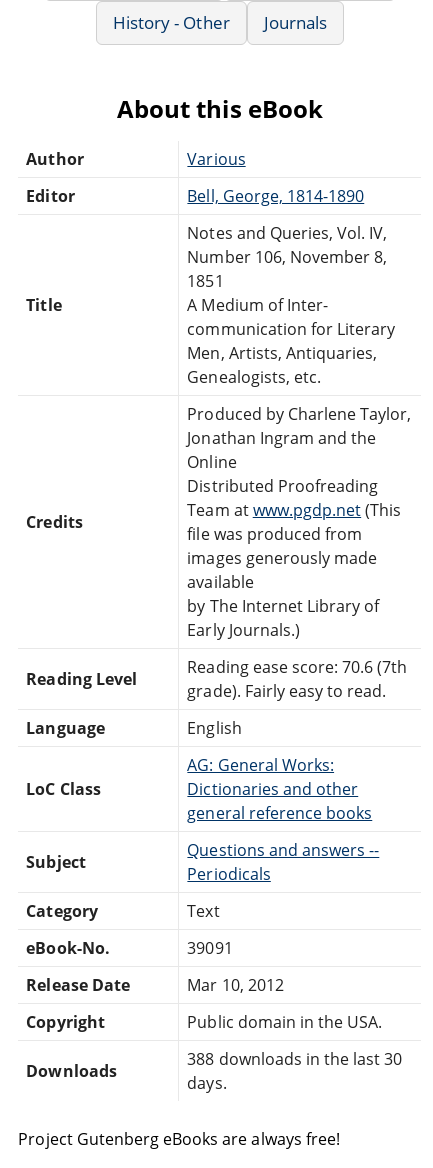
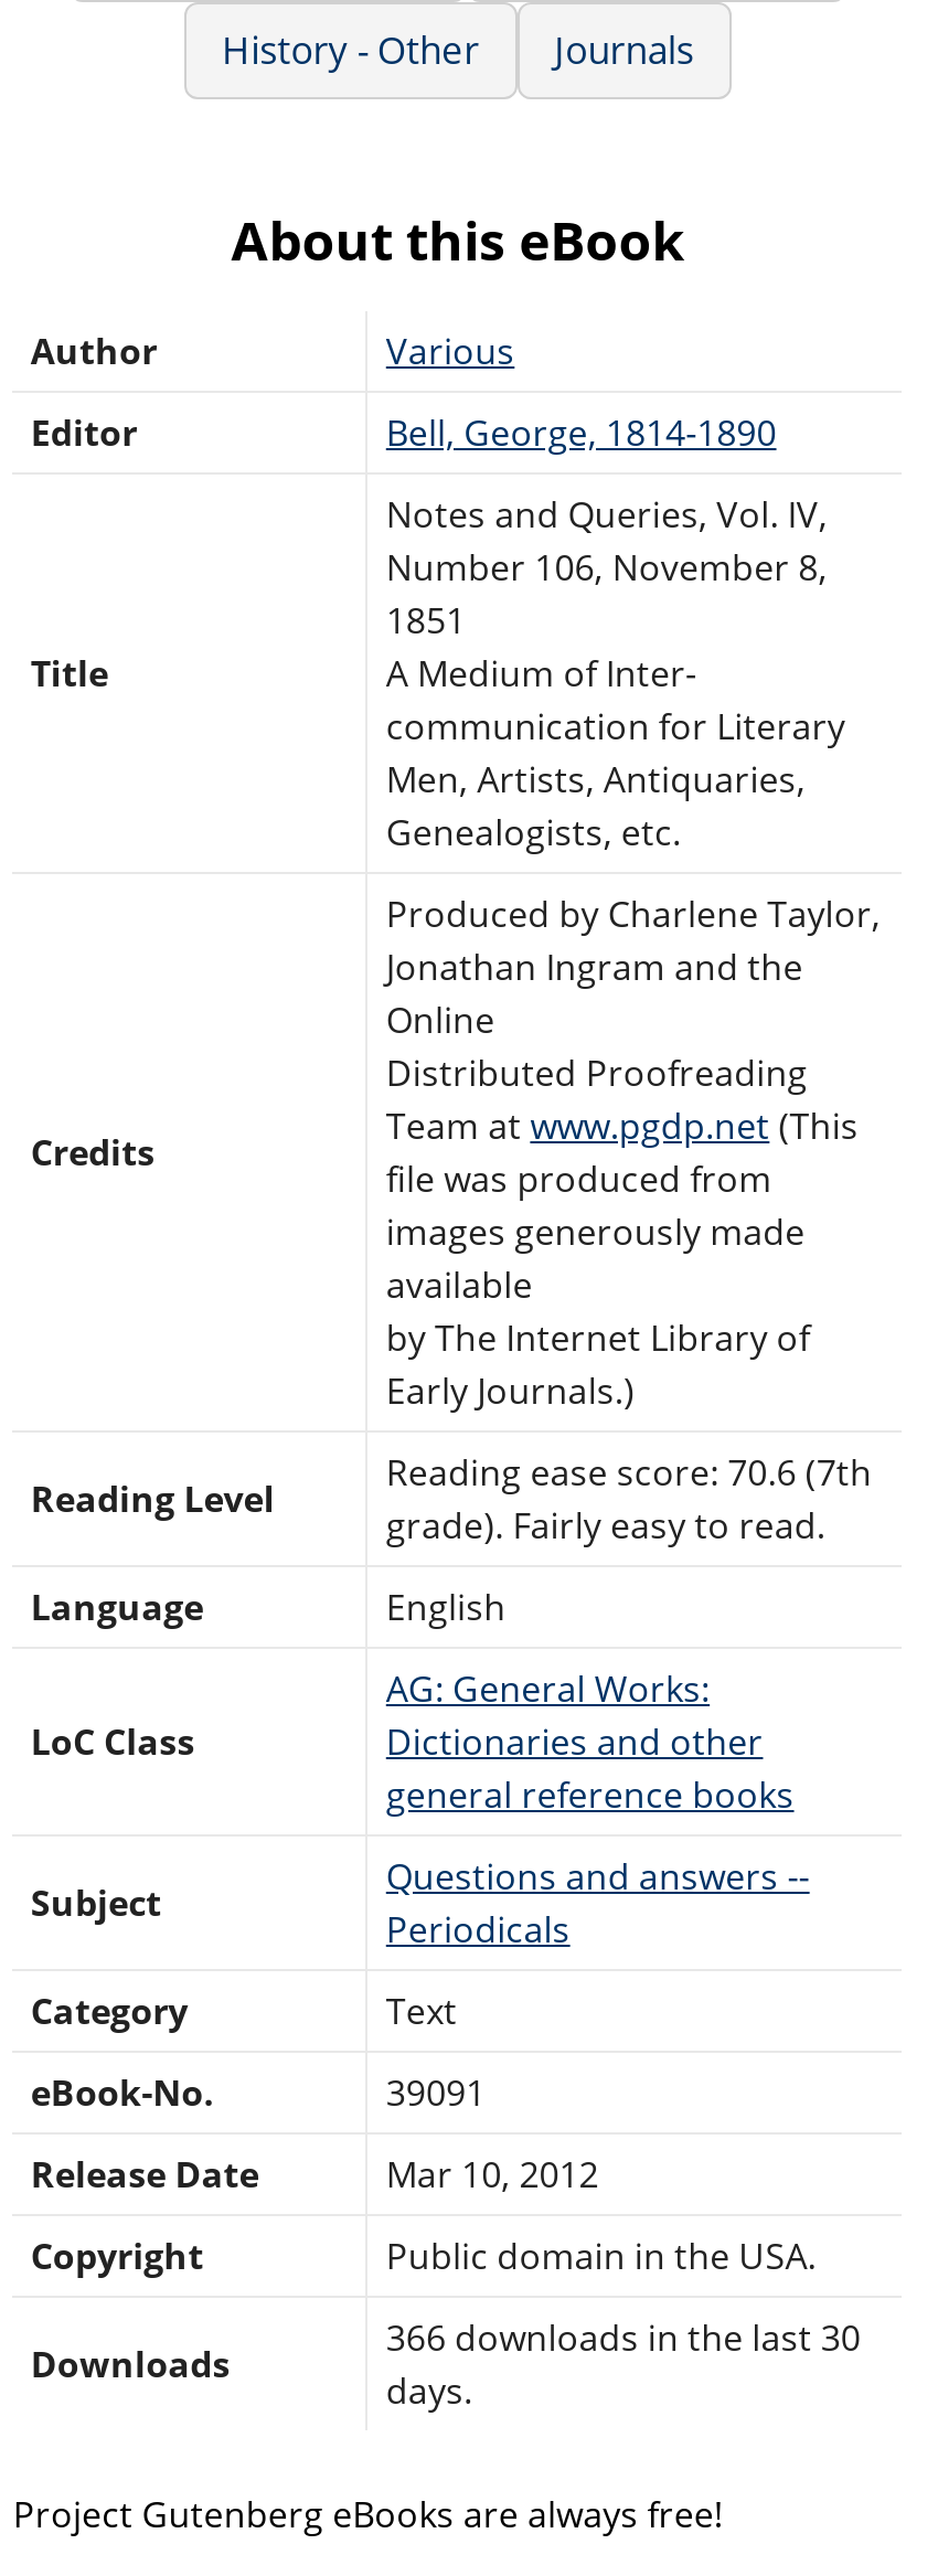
[187,1048,402,1070] 388 downloads in the last 30 -> [386,2313,861,2362] 366 downloads in the last 30

